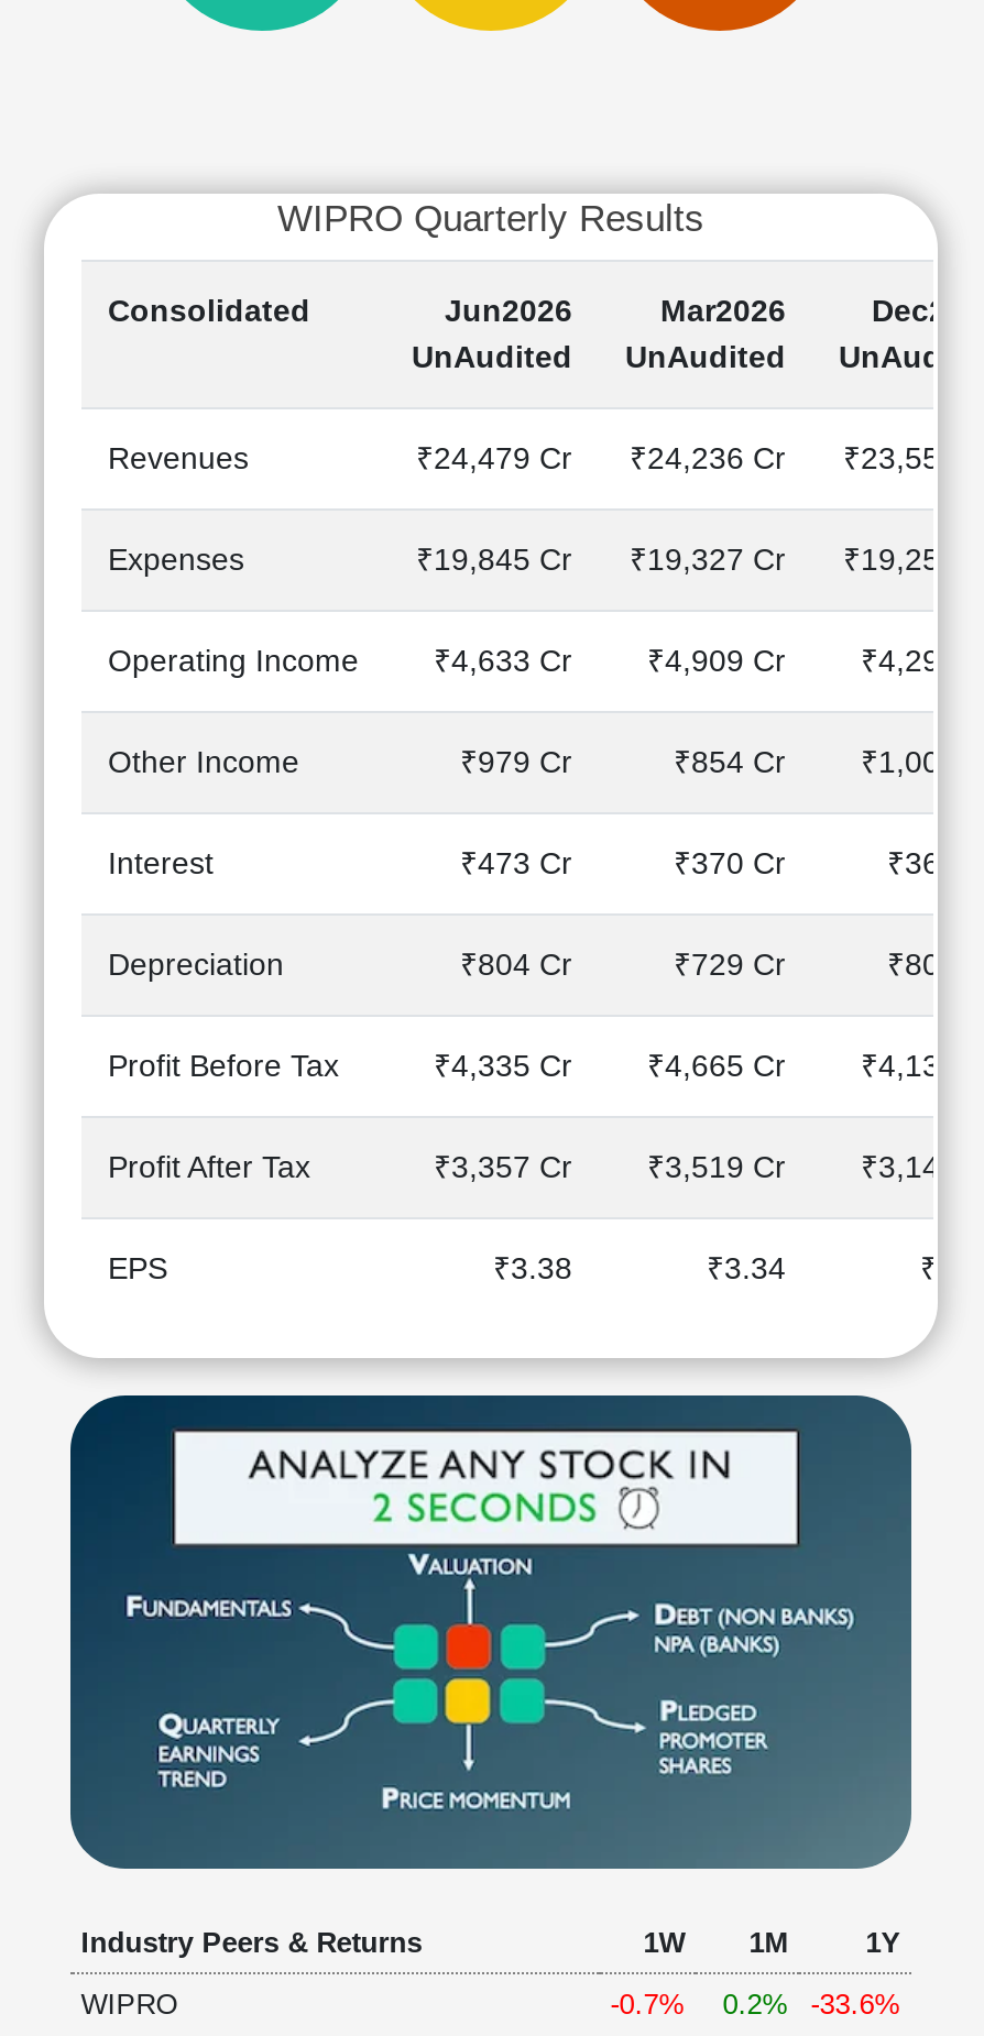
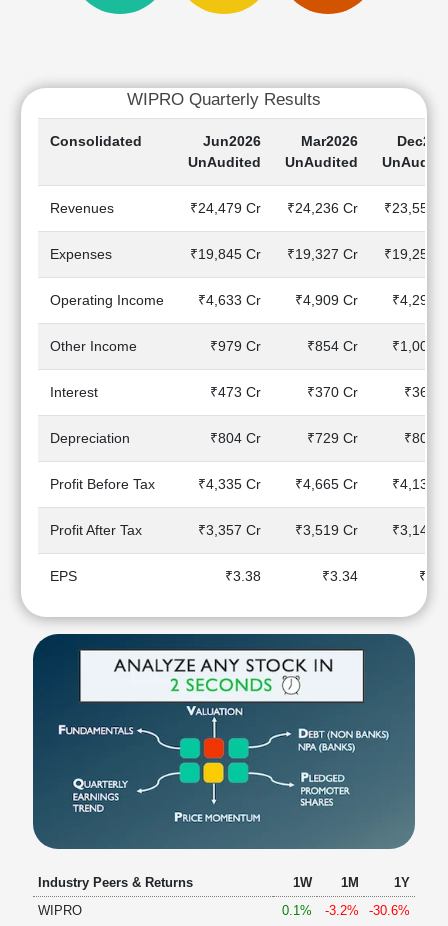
[610,1986,685,2019] -0.7% -> [282,902,312,917] 0.1%
[722,1986,789,2019] 0.2% -> [325,902,359,917] -3.2%
[811,1986,901,2019] -33.6% -> [369,902,410,917] -30.6%

